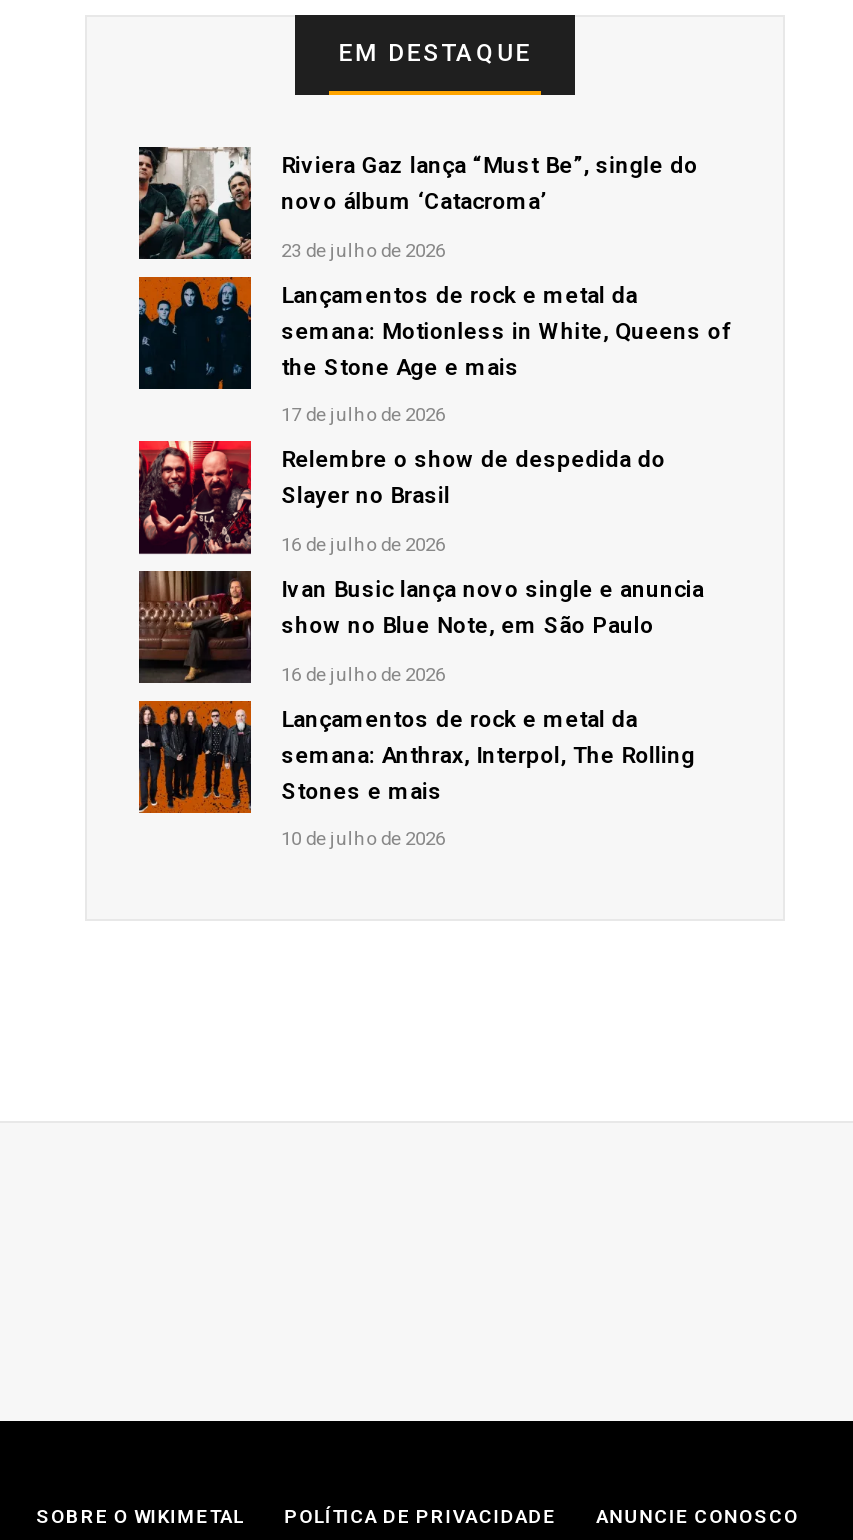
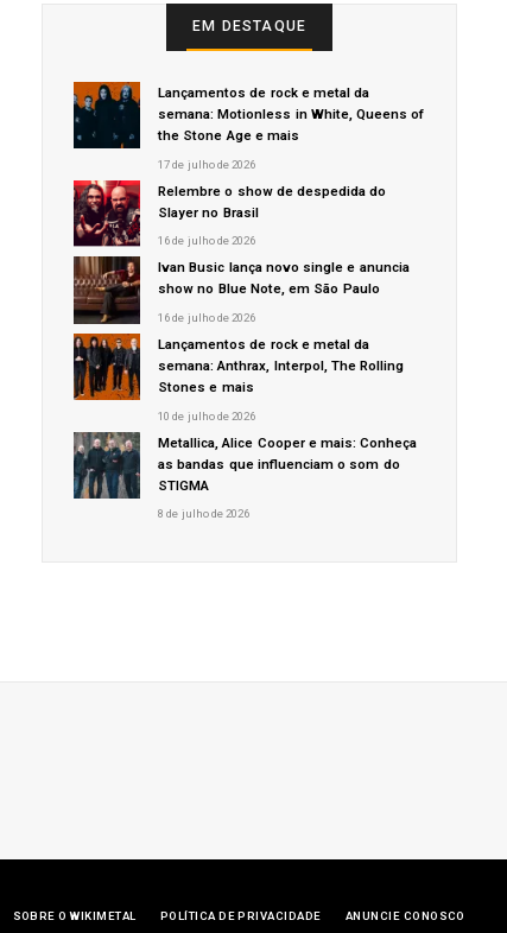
[137,145,698,261] [image] | Riviera Gaz lança “Must Be”, single do | novo álbum ‘Catacroma’ | 23 de julho de 2026 -> none
moved [135,281,730,850] -> [71,85,424,422]: [image] | Lançamentos de rock e metal da | semana: Motionless in White, Queens of | ... | Stones e mais | 10 de julho de 2026
none -> [72,431,417,520] [image] | Metallica, Alice Cooper e mais: Conheça | as bandas que influenciam o som do | STIGMA | 8 de julho de 2026

